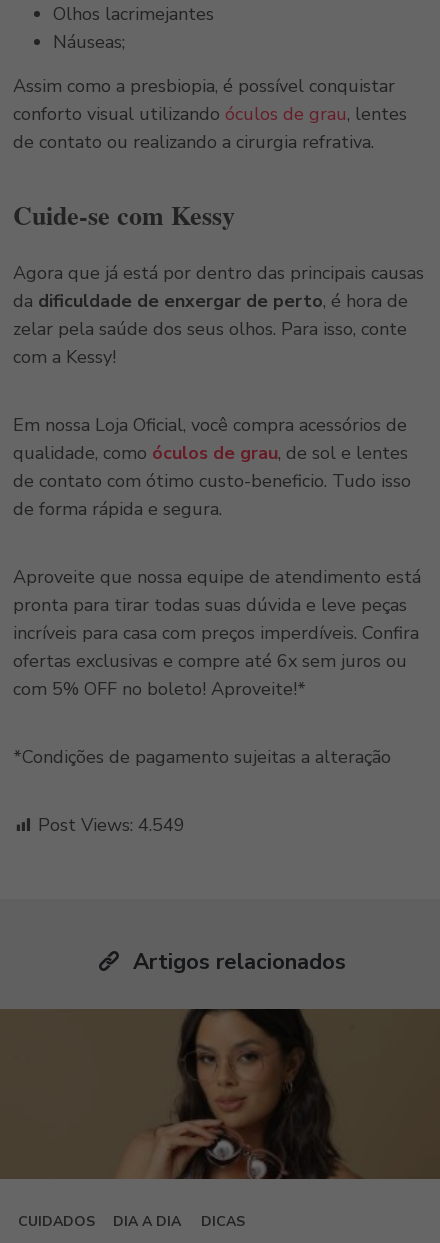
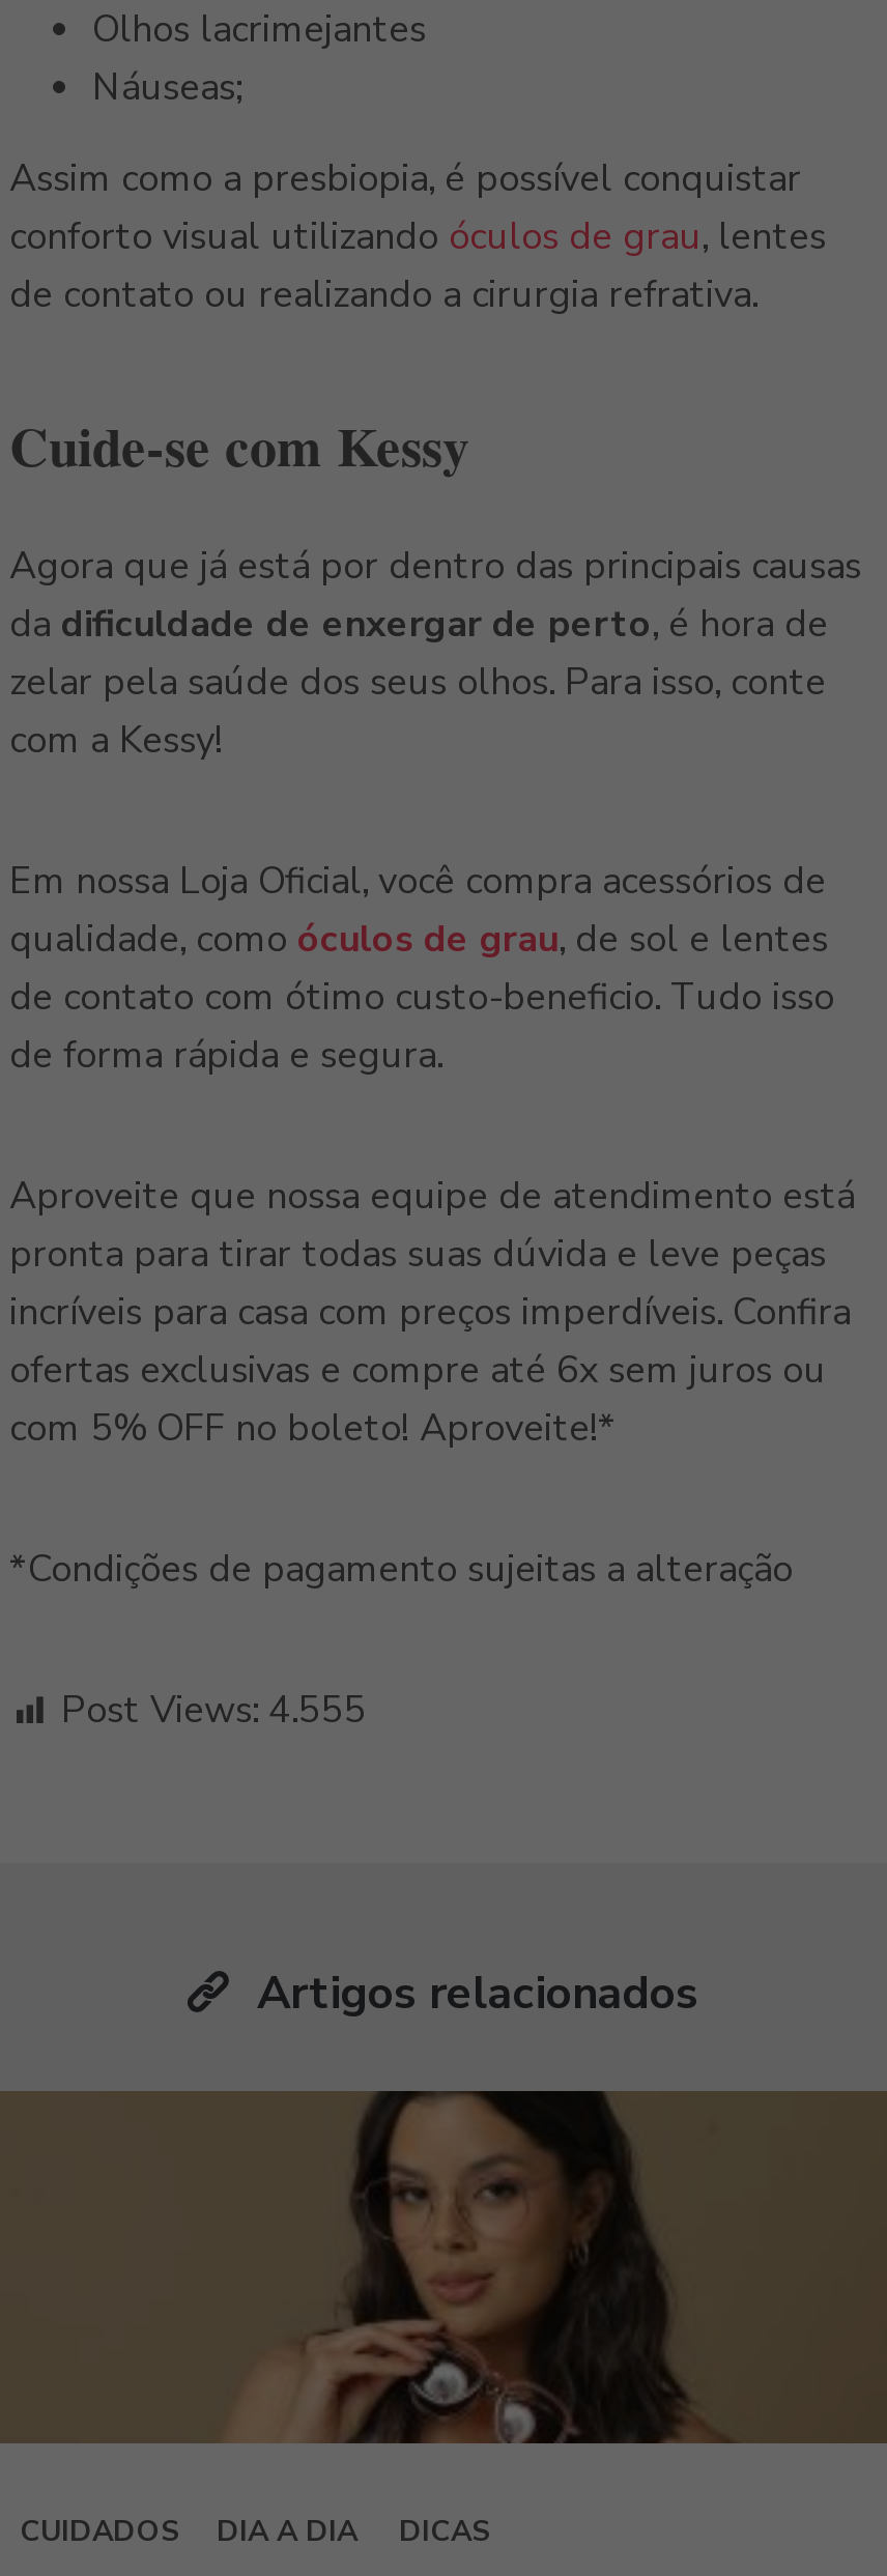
[38,813,185,837] Post Views: 4.549 -> [61,1685,366,1735] Post Views: 4.555

